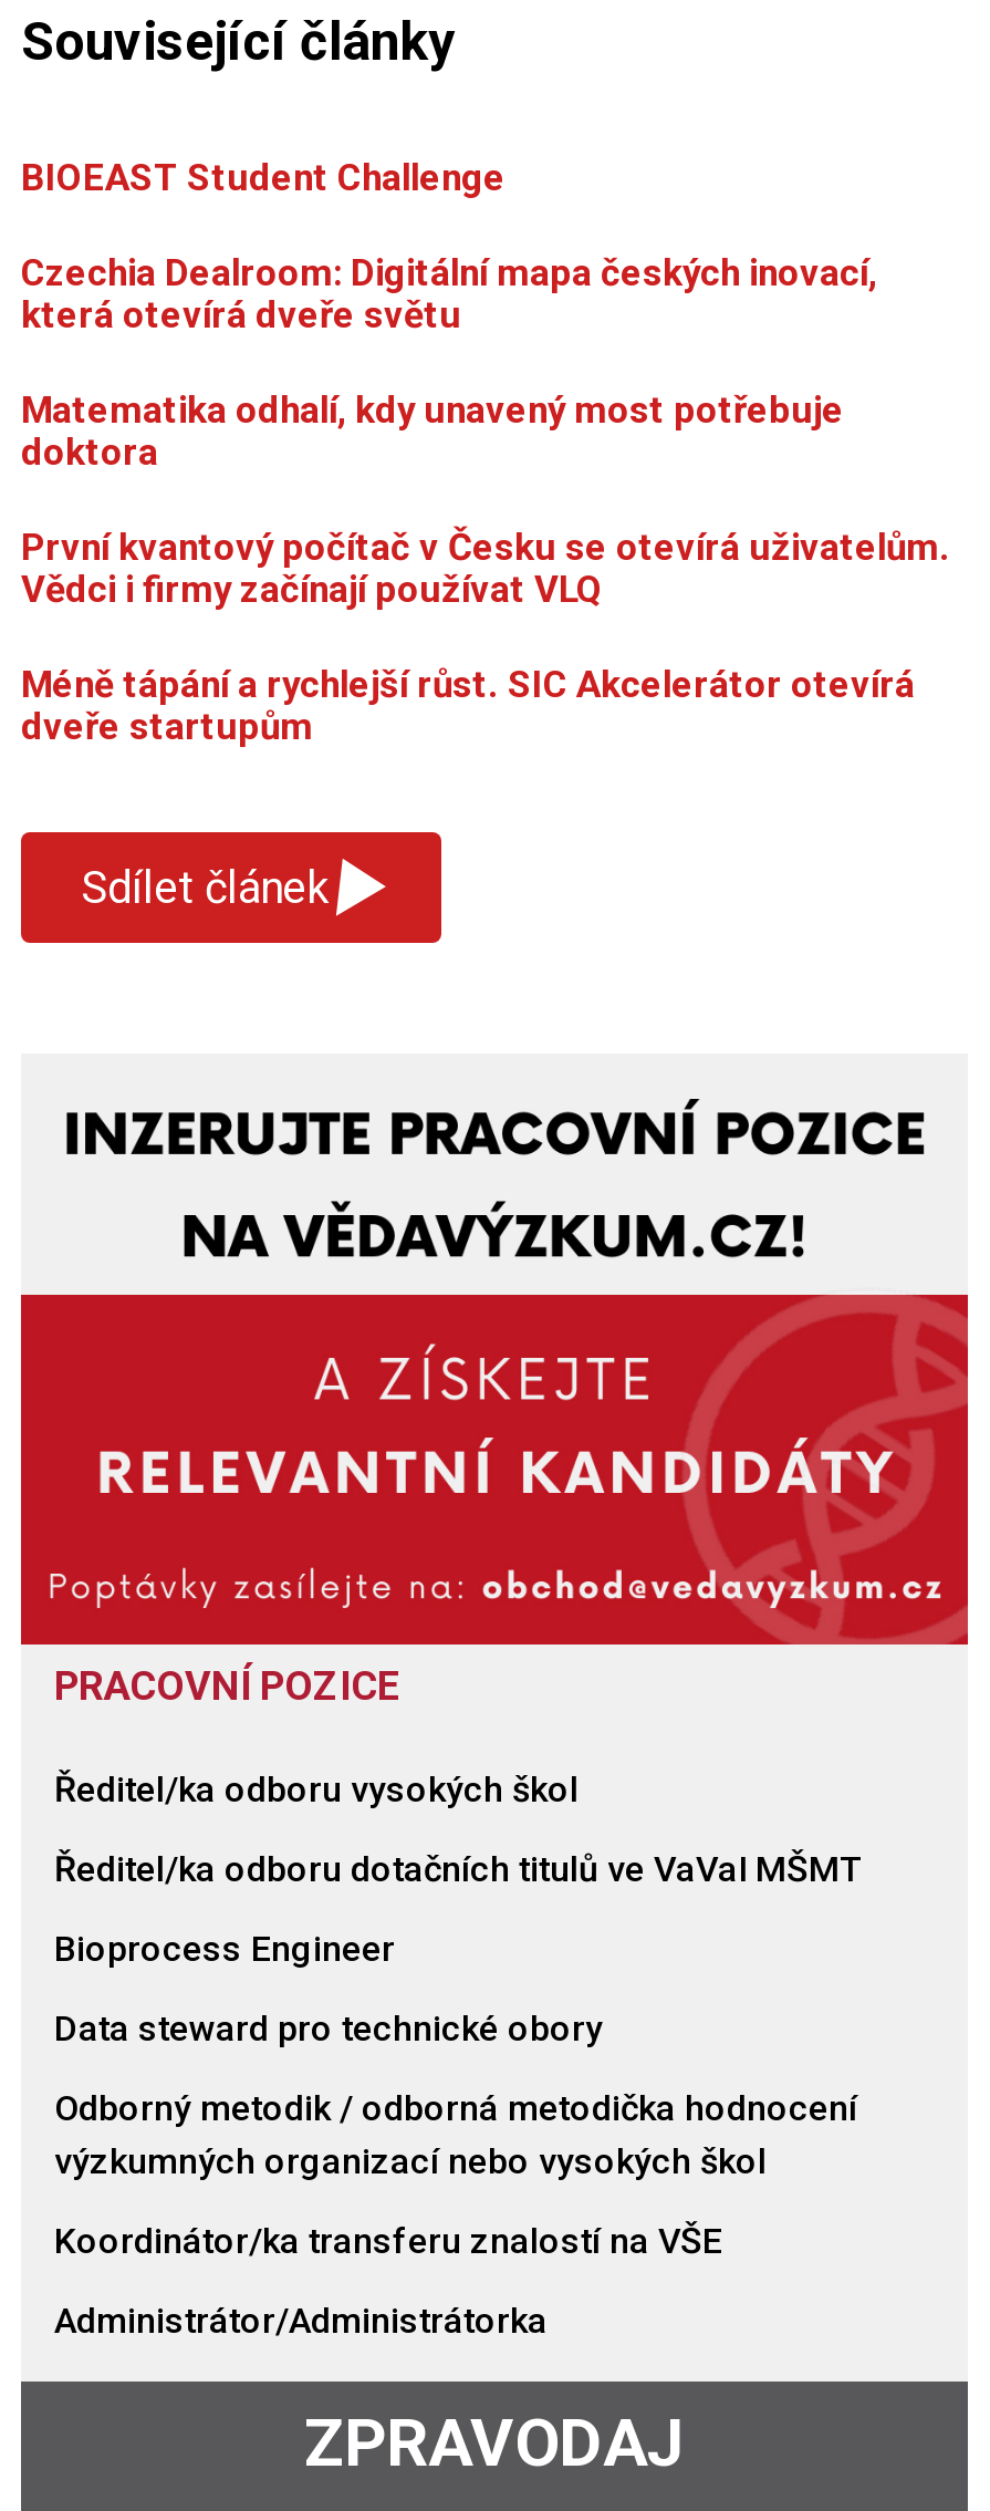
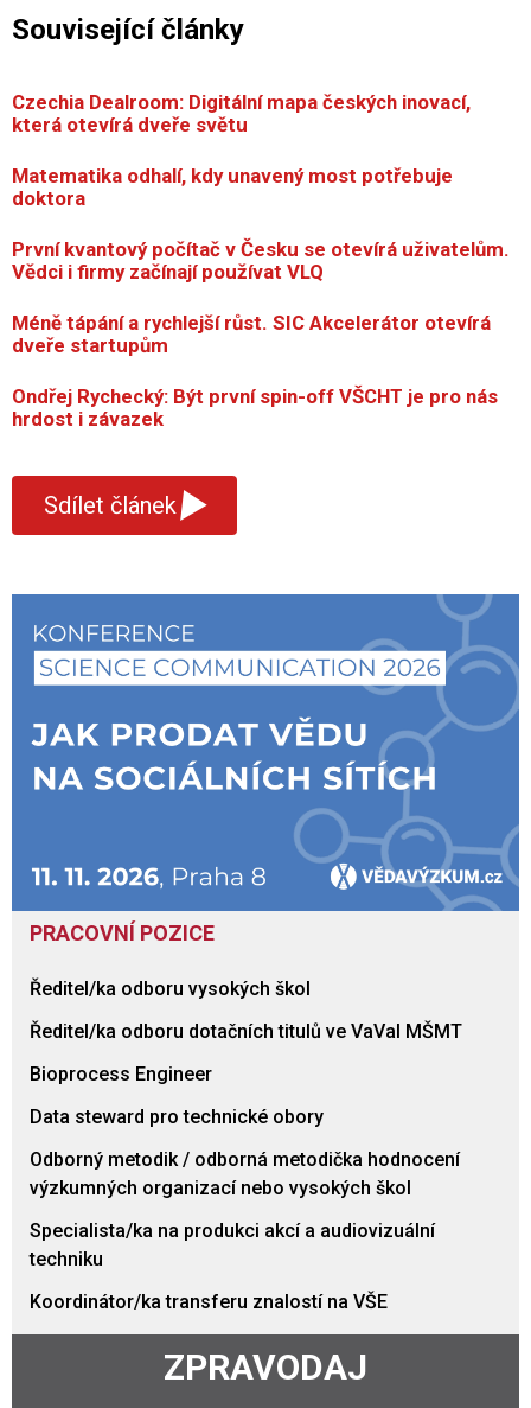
[21,154,506,198] BIOEAST Student Challenge -> none
moved [21,249,950,747] -> [12,90,510,356]: Czechia Dealroom: Digitální mapa českých inovací, | která otevírá dveře světu | Matematika odhalí, kdy unavený most potřebuje | doktora | První kvantový počítač v Česku se otevírá uživatelům. | Vědci i firmy začínají používat VLQ | Méně tápání a rychlejší růst. SIC Akcelerátor otevírá | dveře startupům
none -> [12,384,498,430] Ondřej Rychecký: Být první spin-off VŠCHT je pro nás | hrdost i závazek
[19,1054,970,1647] [image] -> [11,593,520,912] [image]
none -> [30,1219,435,1270] Specialista/ka na produkci akcí a audiovizuální | techniku
moved [54,2219,722,2261] -> [30,1290,388,1313]: Koordinátor/ka transferu znalostí na VŠE
[54,2299,548,2341] Administrátor/Administrátorka -> none

